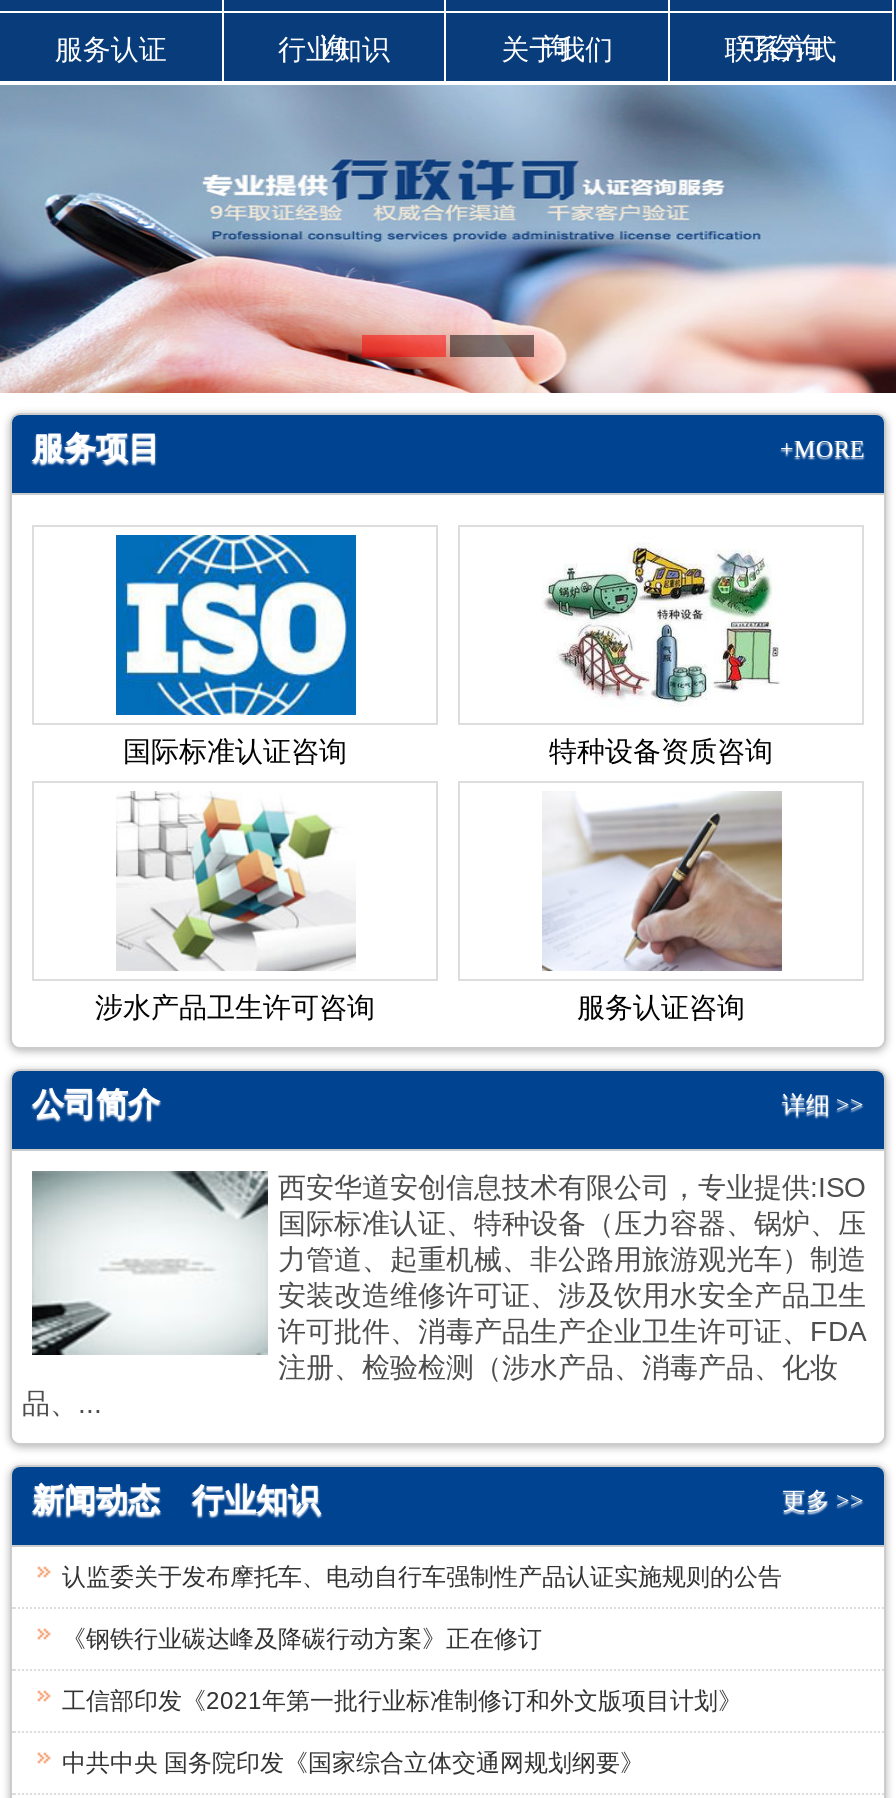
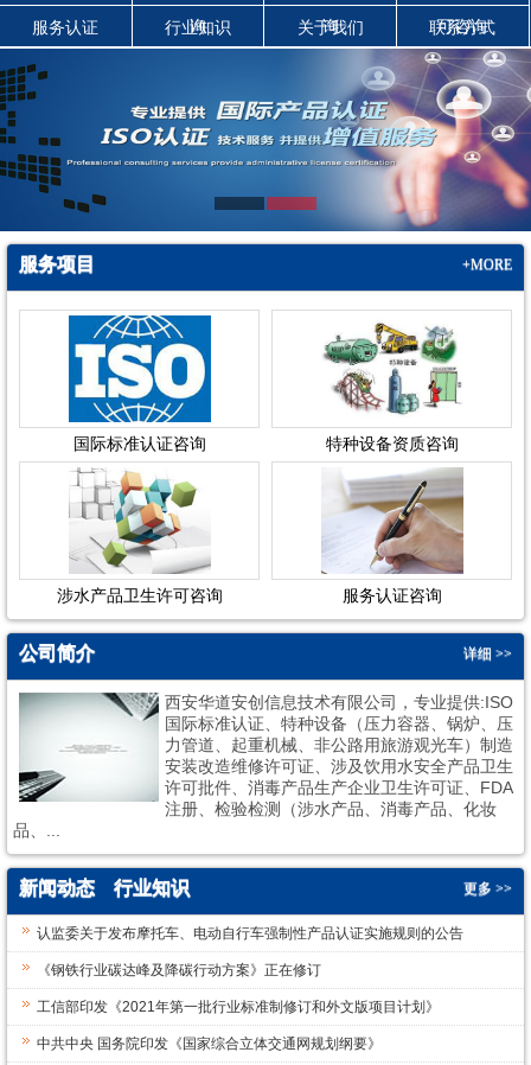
[6,83,890,395] [image] -> [4,49,527,232] [image]

